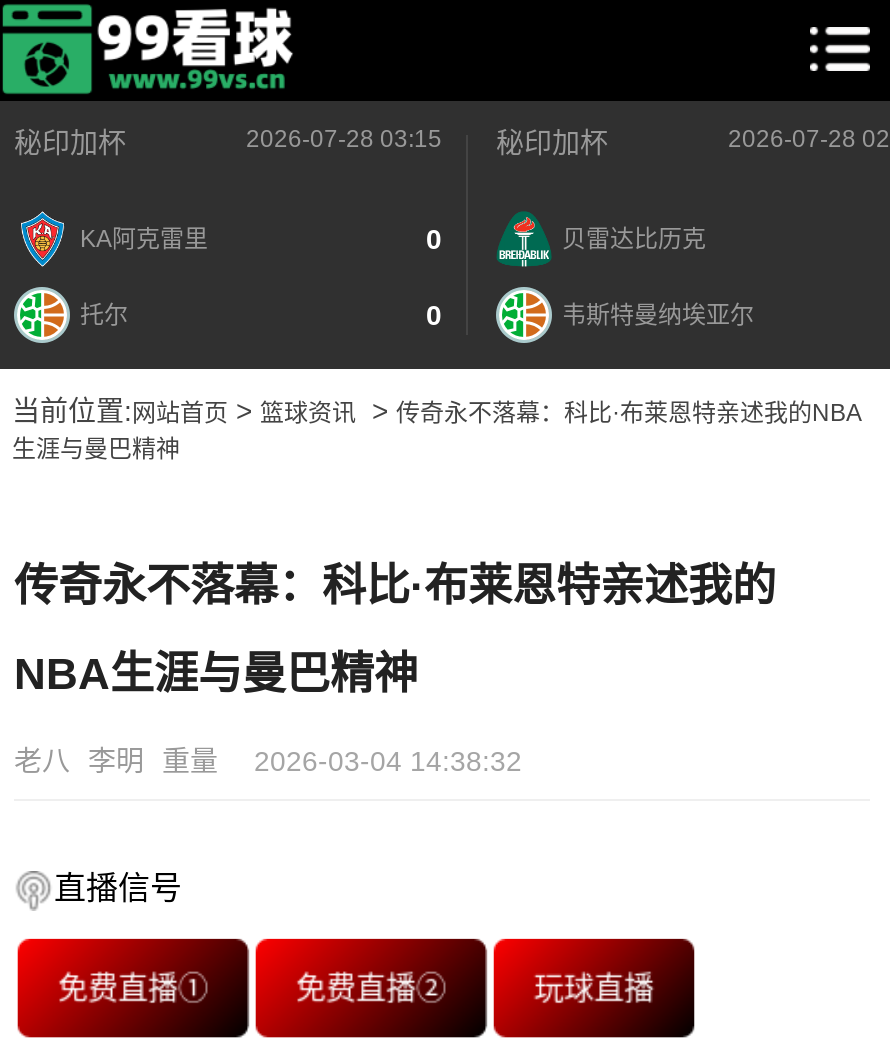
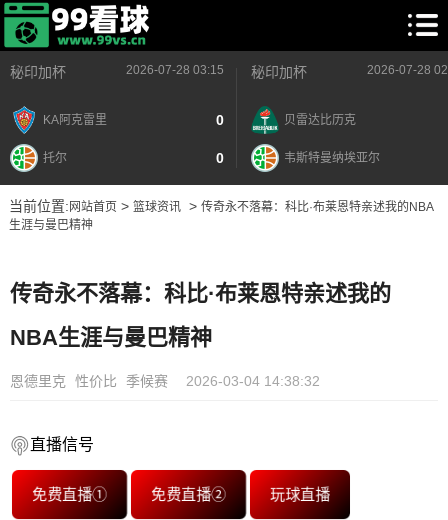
[14,745,218,777] 老八 李明 重量 -> [10,373,168,389] 恩德里克 性价比 季候赛

